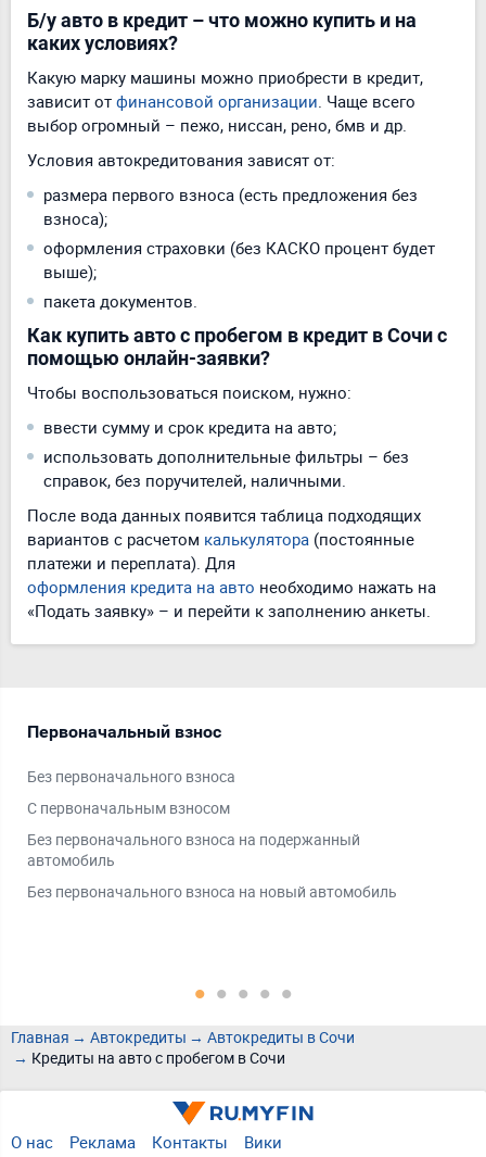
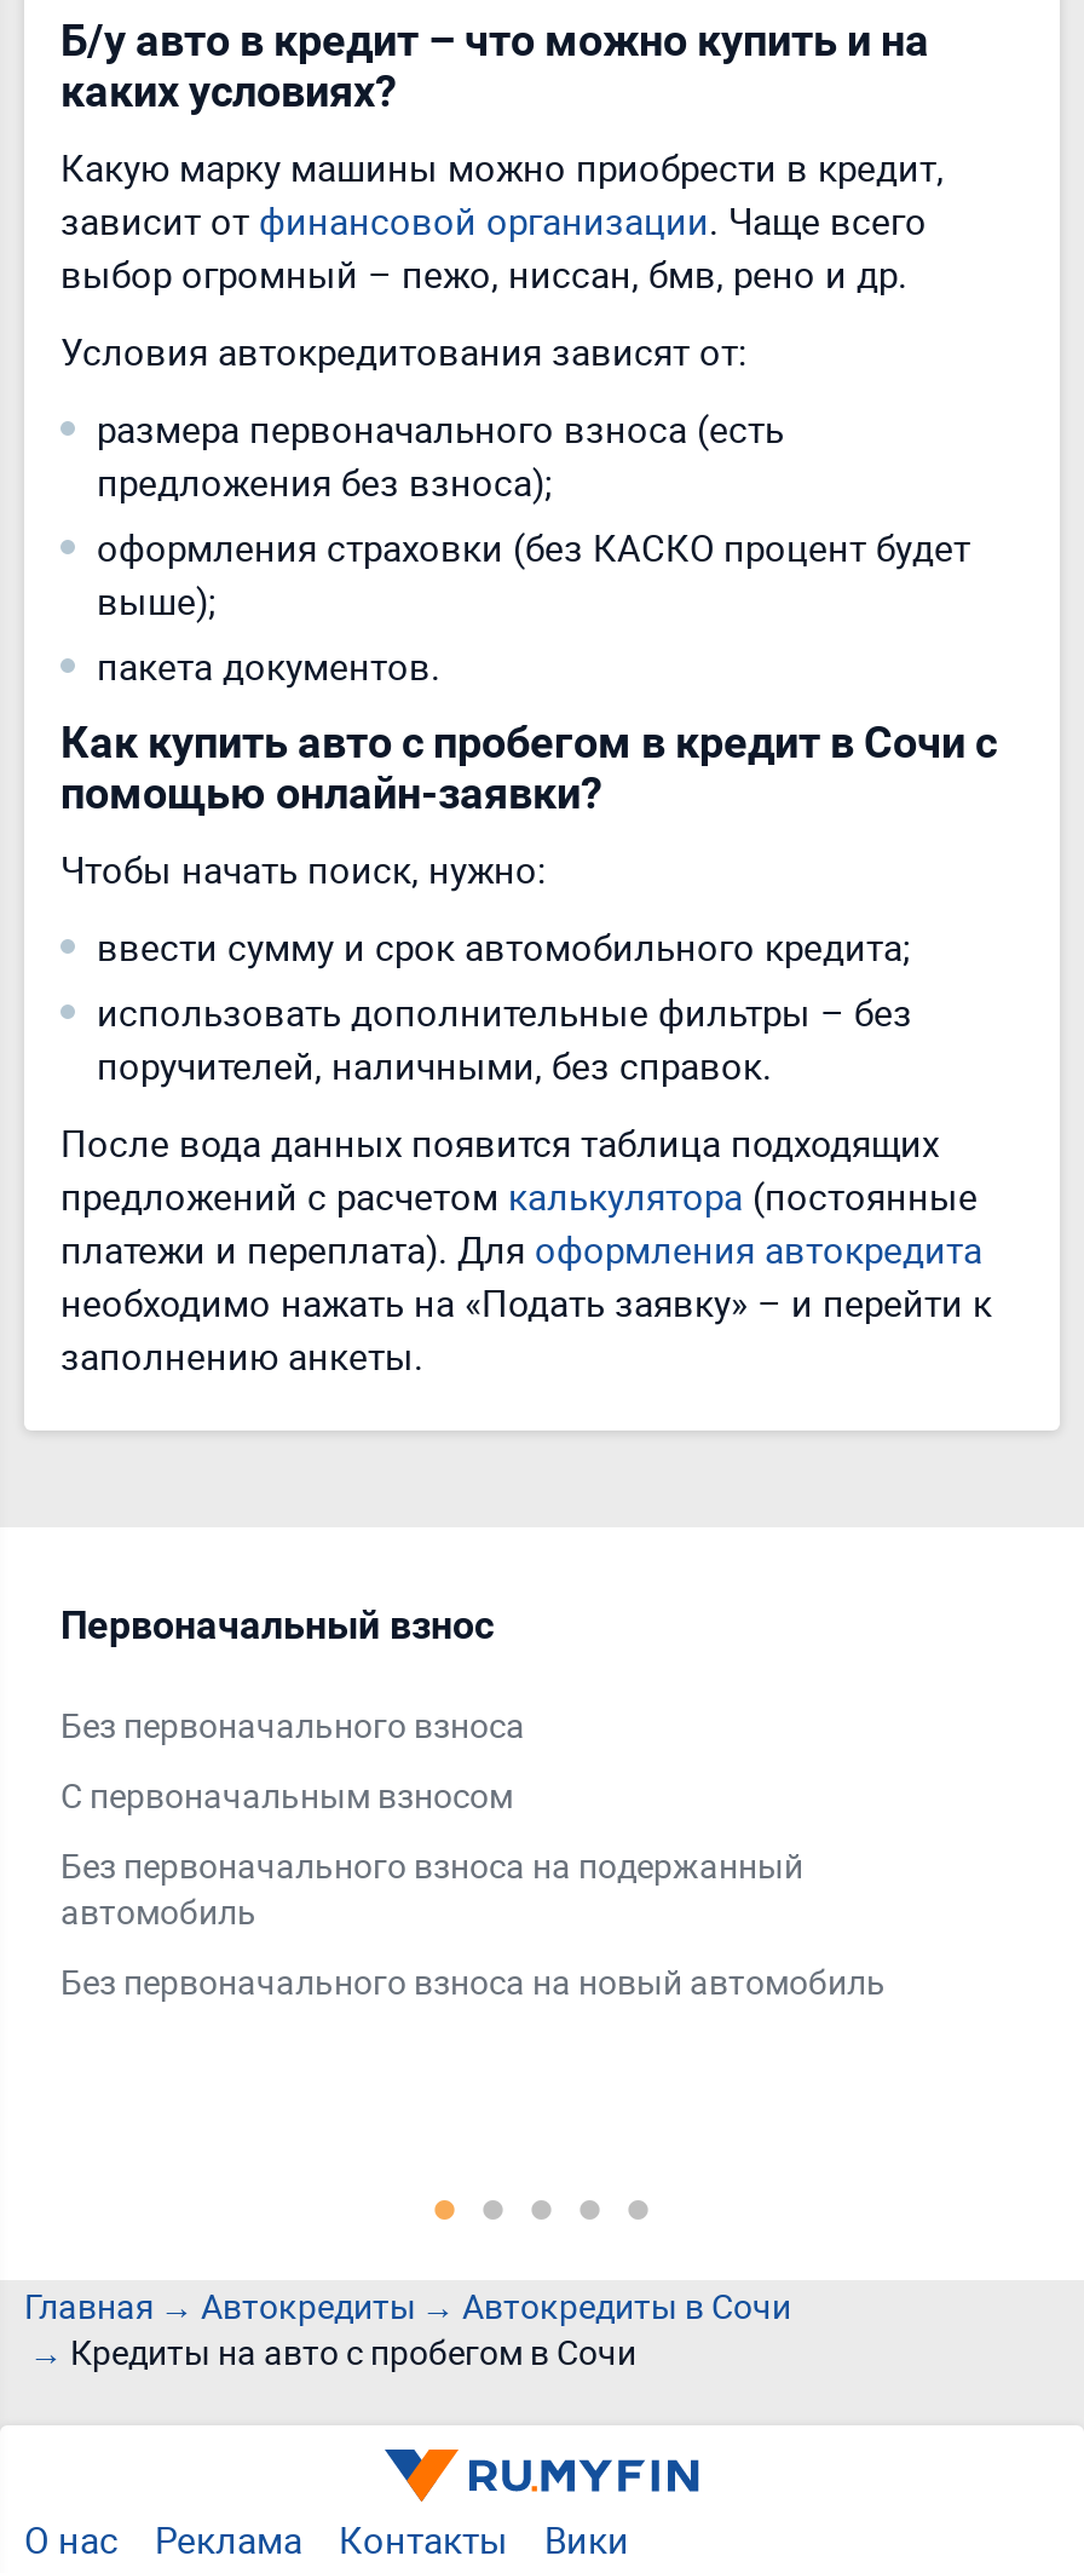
[27,114,407,136] выбор огромный – пежо, ниссан, рено, бмв и др. -> [60,249,907,298] выбор огромный – пежо, ниссан, бмв, рено и др.
[43,184,418,229] размера первого взноса (есть предложения без | взноса); -> [97,404,784,506] размера первоначального взноса (есть | предложения без взноса);
[27,381,351,403] Чтобы воспользоваться поиском, нужно: -> [60,845,547,893] Чтобы начать поиск, нужно:
[43,416,336,438] ввести сумму и срок кредита на авто; -> [97,922,910,971] ввести сумму и срок автомобильного кредита;
[43,469,346,491] справок, без поручителей, наличными. -> [97,1041,772,1089] поручителей, наличными, без справок.
[27,528,436,621] вариантов с расчетом калькулятора (постоянные | платежи и переплата). Для | оформления кредита на авто необходимо нажать на | «Подать заявку» – и перейти к заполнению анкеты. -> [60,1172,992,1380] предложений с расчетом калькулятора (постоянные | платежи и переплата). Для оформления автокредита | необходимо нажать на «Подать заявку» – и перейти к | заполнению анкеты.

